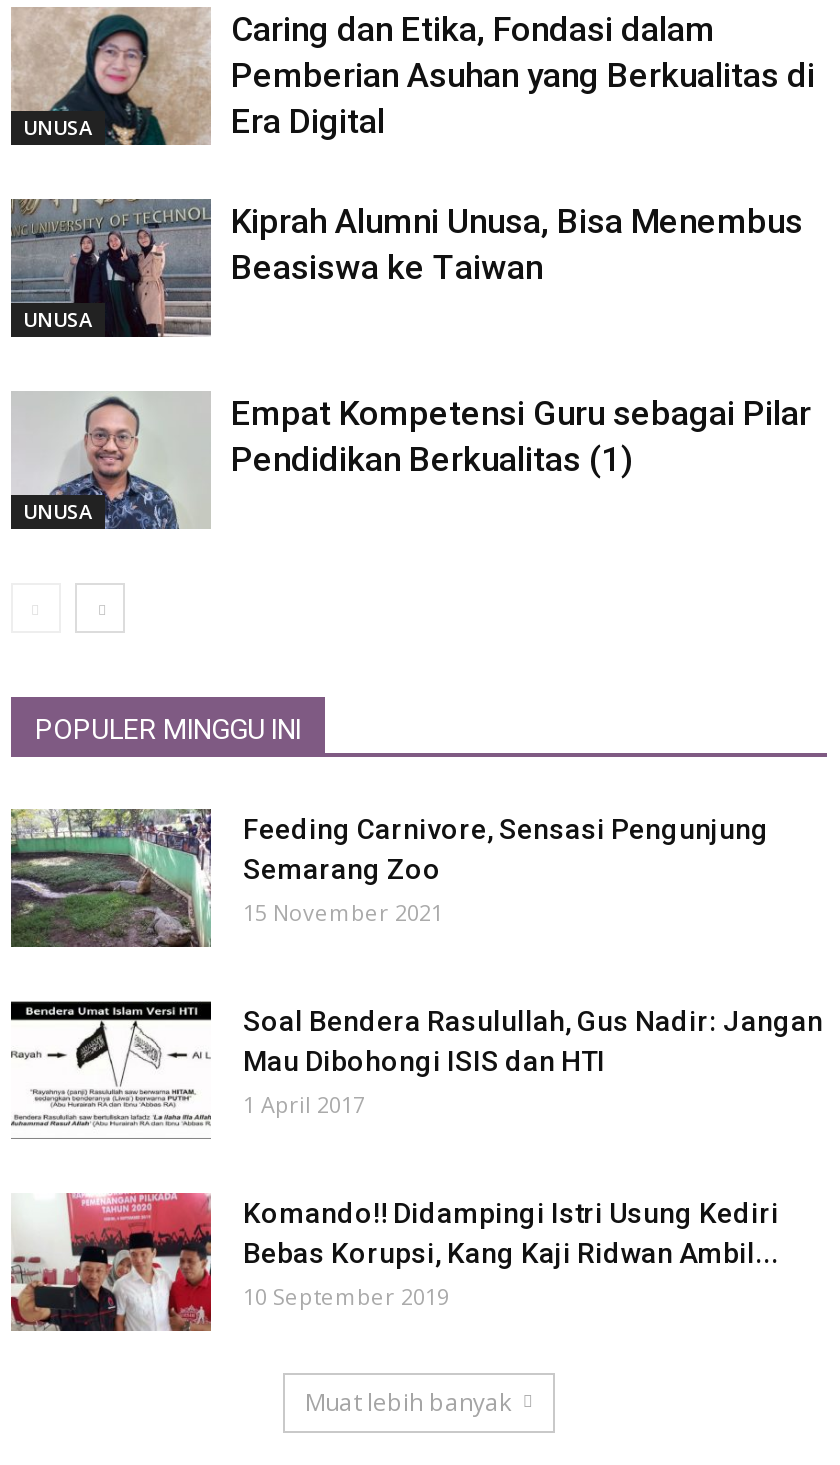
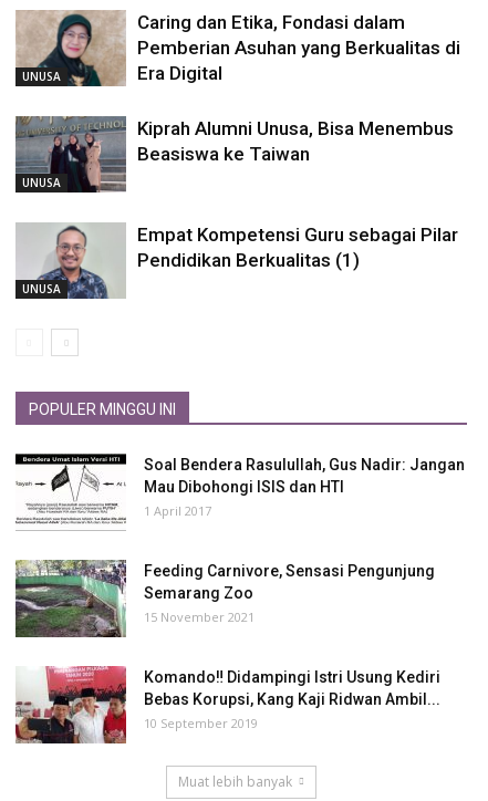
moved [9,807,769,949] -> [14,559,435,638]: [image] | Feeding Carnivore, Sensasi Pengunjung | Semarang Zoo | 15 November 2021
moved [23,1001,823,1129] -> [22,454,465,524]: [image] | Soal Bendera Rasulullah, Gus Nadir: Jangan | Mau Dibohongi ISIS dan HTI | 1 April 2017

